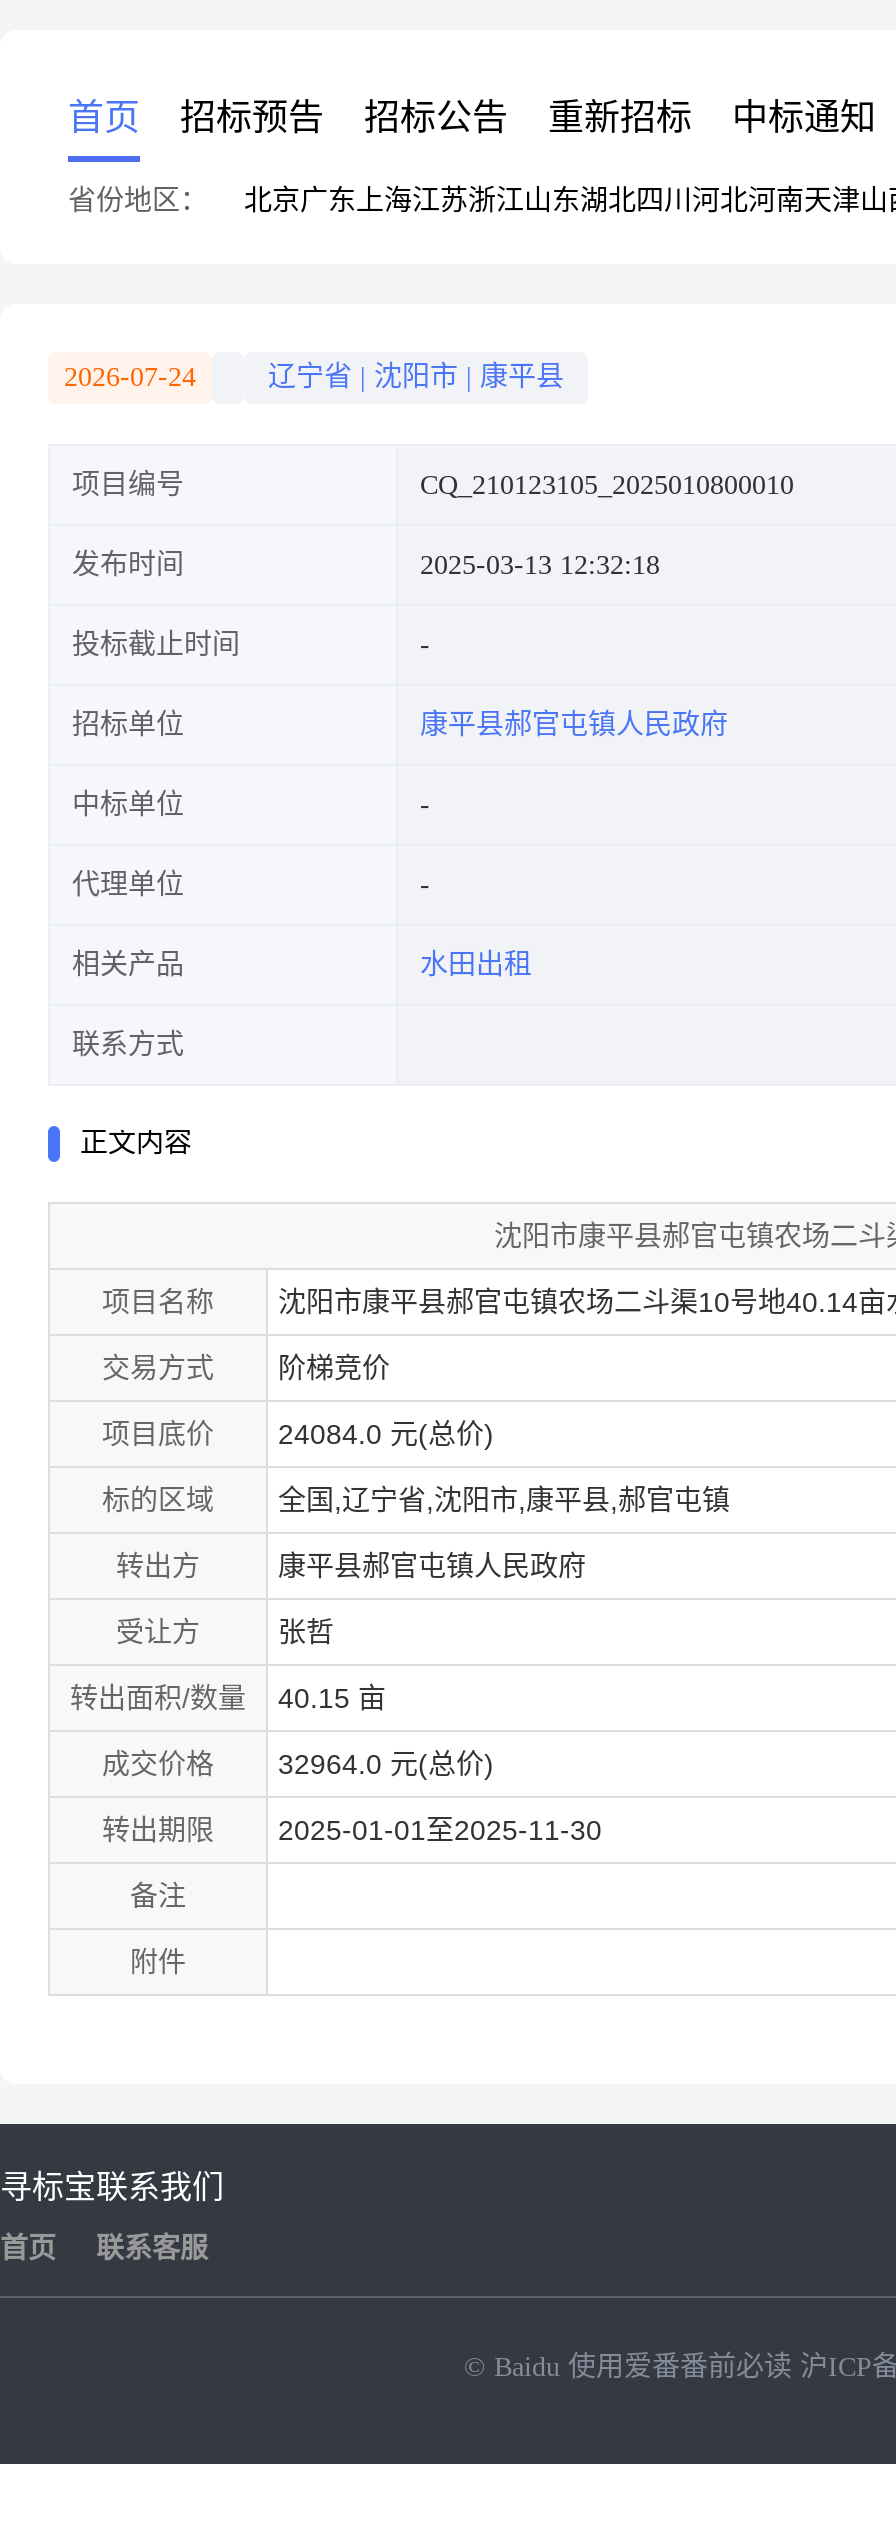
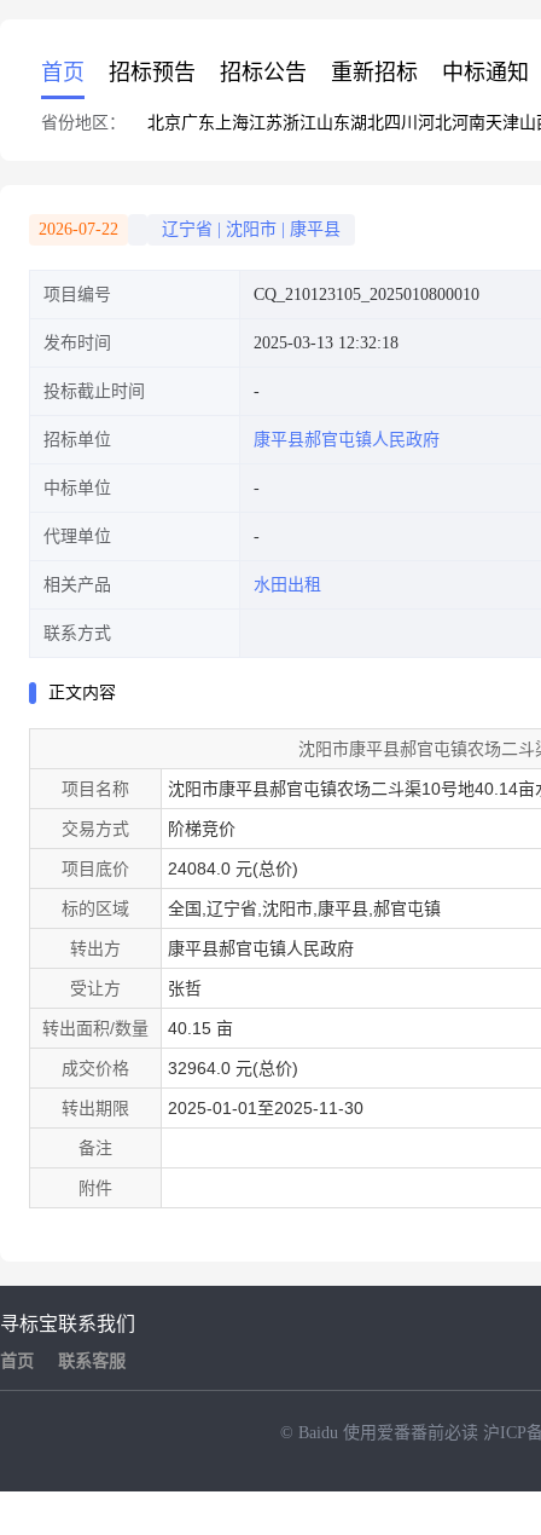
[64,362,196,392] 2026-07-24 -> [39,220,118,238] 2026-07-22

